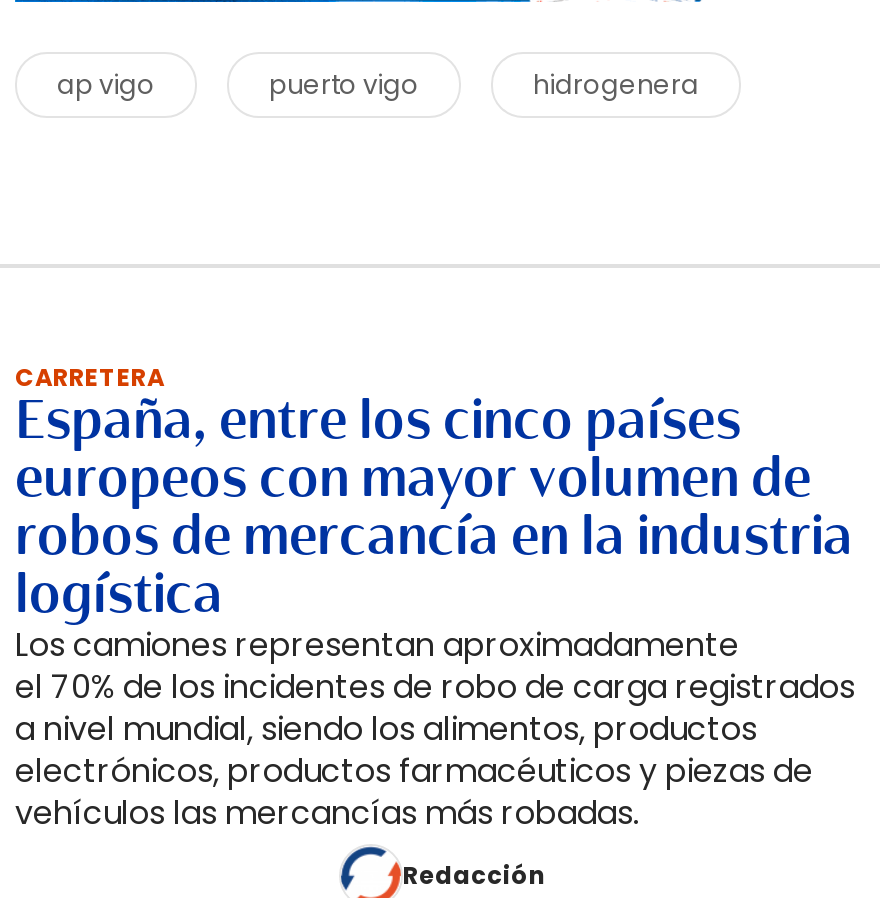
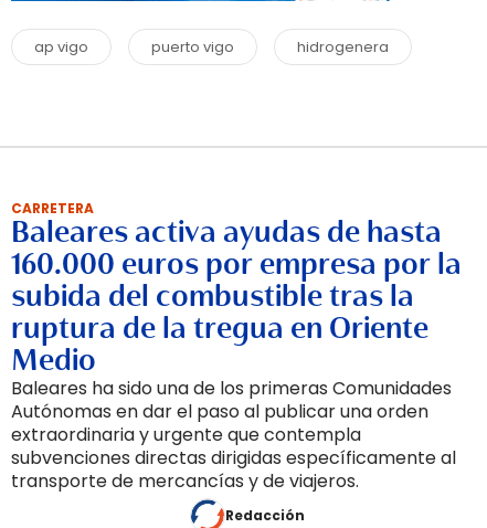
[15,386,855,836] España, entre los cinco países | europeos con mayor volumen de | robos de mercancía en la industria | logística | Los camiones representan aproximadamente | el 70% de los incidentes de robo de carga registrados | a nivel mundial, siendo los alimentos, productos | electrónicos, productos farmacéuticos y piezas de | vehículos las mercancías más robadas. -> [11,213,462,494] Baleares activa ayudas de hasta | 160.000 euros por empresa por la | subida del combustible tras la | ruptura de la tregua en Oriente | Medio | Baleares ha sido una de los primeras Comunidades | Autónomas en dar el paso al publicar una orden | extraordinaria y urgente que contempla | subvenciones directas dirigidas específicamente al | transporte de mercancías y de viajeros.

